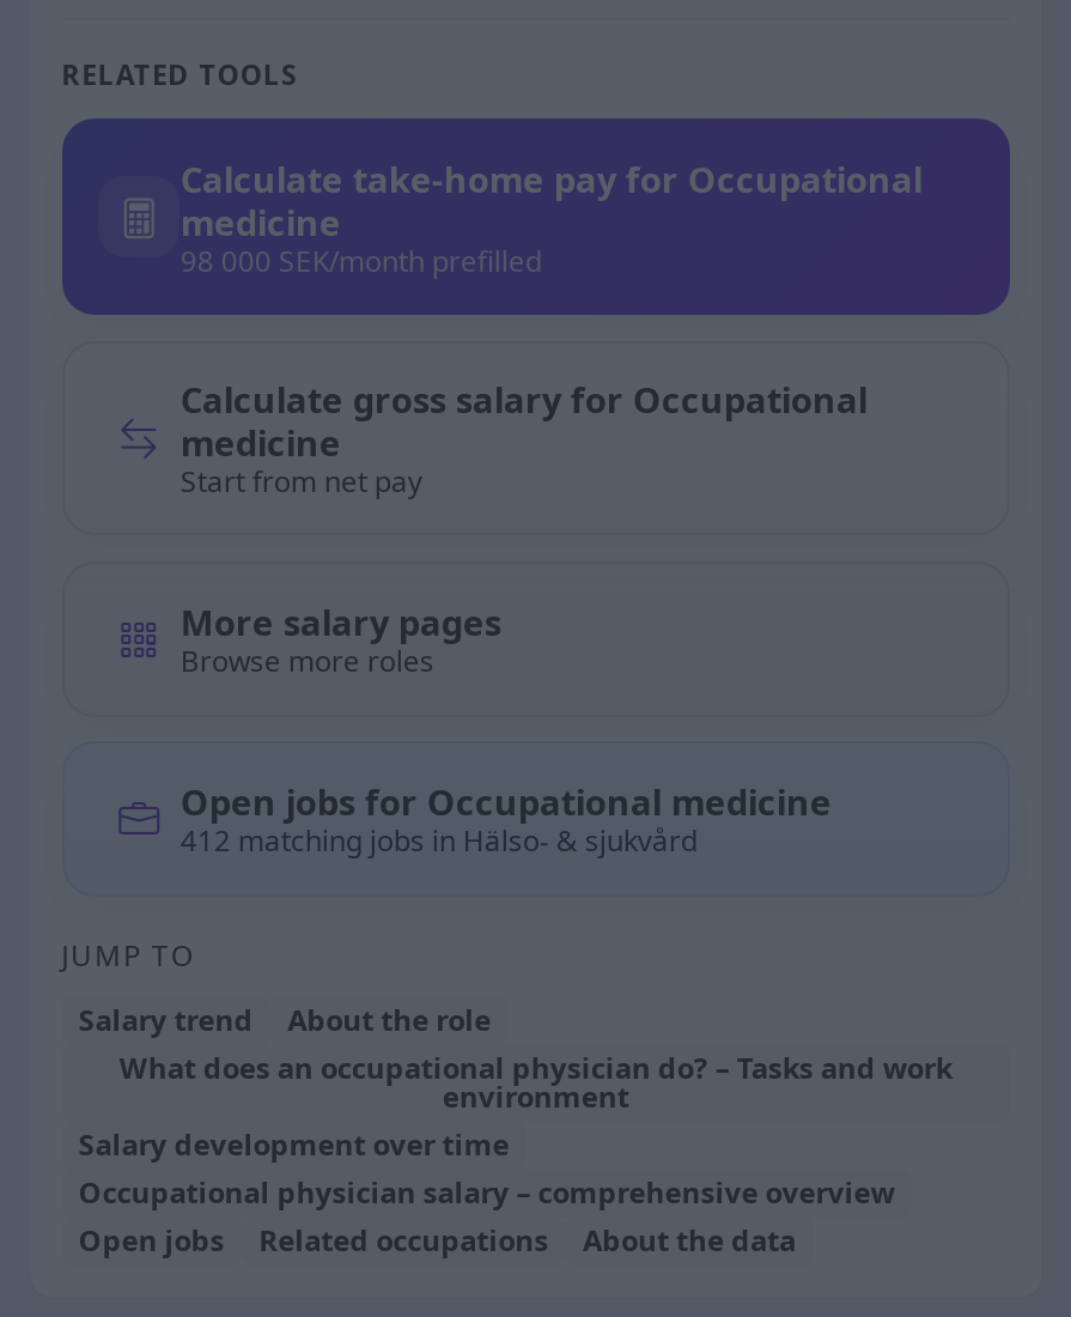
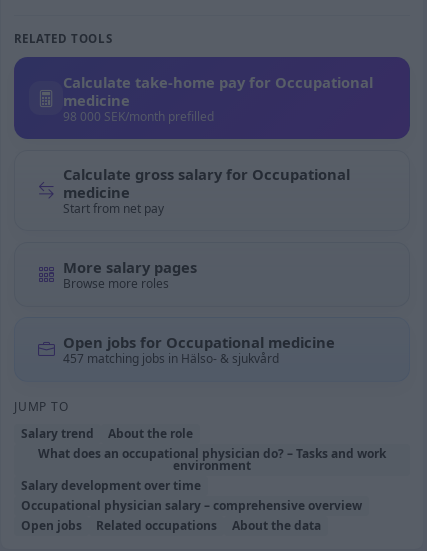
[180,821,697,862] 412 matching jobs in Hälso- & sjukvård -> [63,350,279,367] 457 matching jobs in Hälso- & sjukvård

